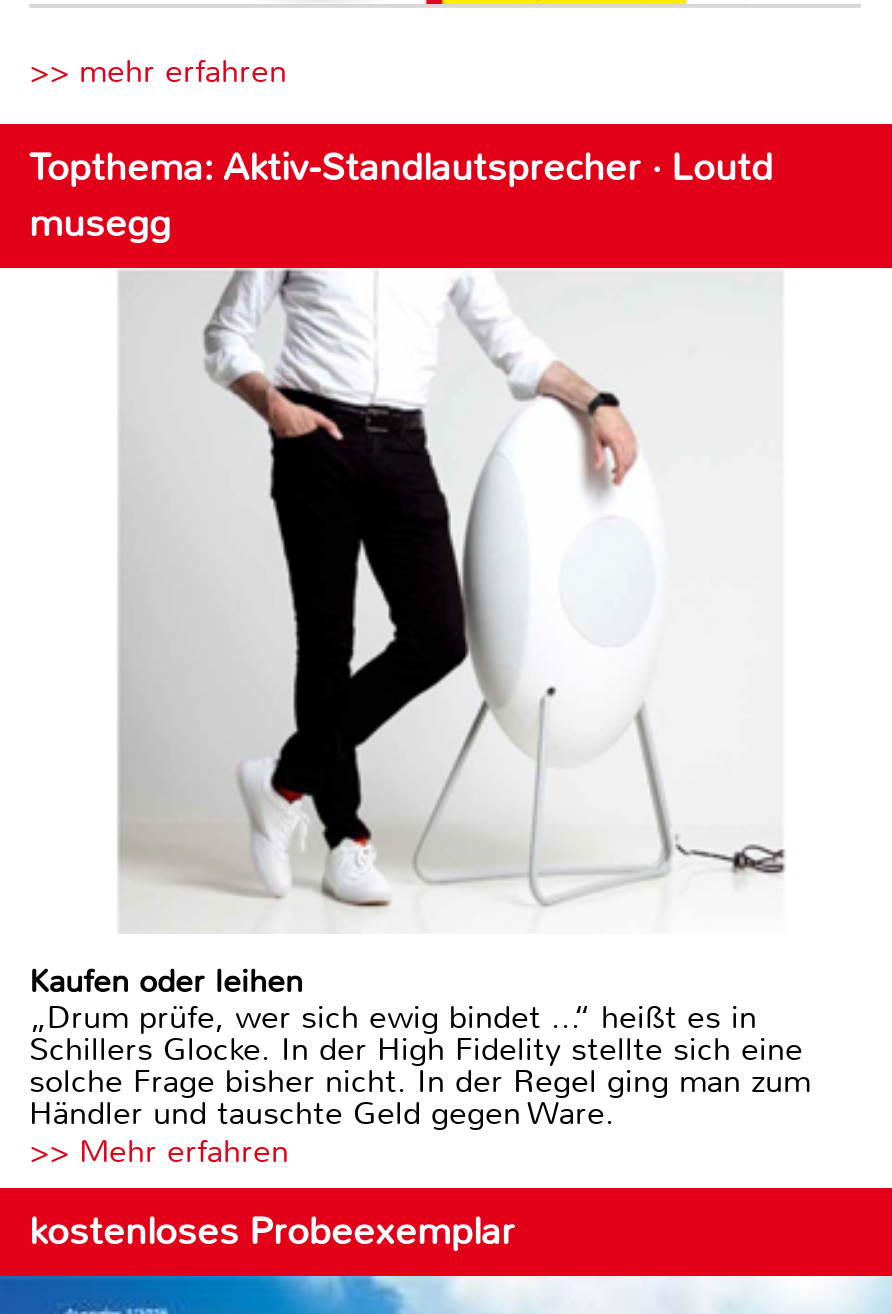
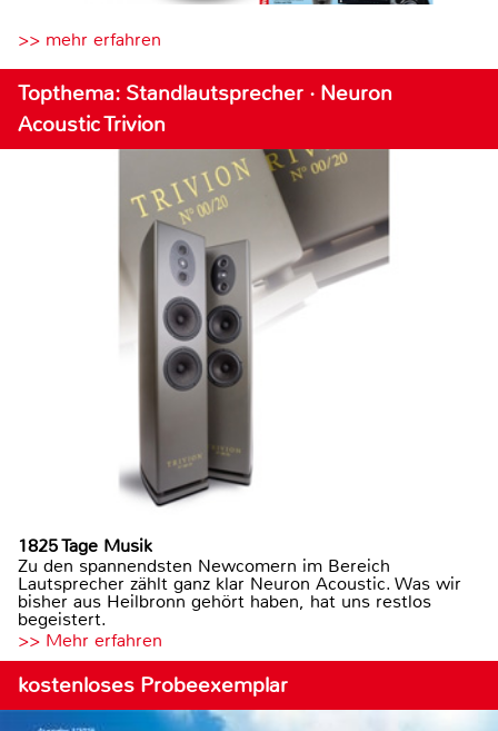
[29,142,773,248] Topthema: Aktiv-Standlautsprecher · Loutd | musegg -> [18,79,392,138] Topthema: Standlautsprecher · Neuron | Acoustic Trivion
[29,266,811,1134] [image] | Kaufen oder leihen | „Drum prüfe, wer sich ewig bindet ...“ heißt es in | Schillers Glocke. In der High Fidelity stellte sich eine | solche Frage bisher nicht. In der Regel ging man zum | Händler und tauschte Geld gegen Ware. -> [18,148,461,631] [image] | 1825 Tage Musik | Zu den spannendsten Newcomern im Bereich | Lautsprecher zählt ganz klar Neuron Acoustic. Was wir | bisher aus Heilbronn gehört haben, hat uns restlos | begeistert.

